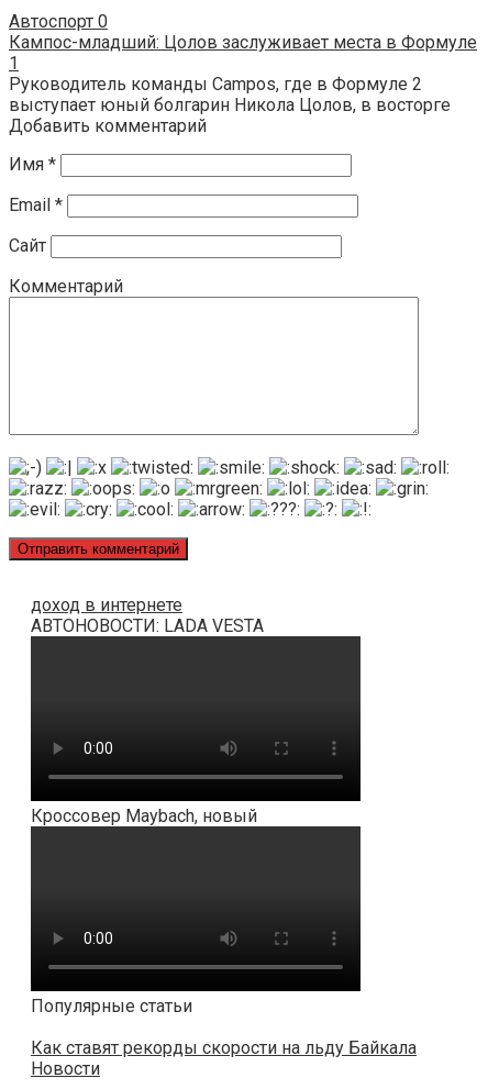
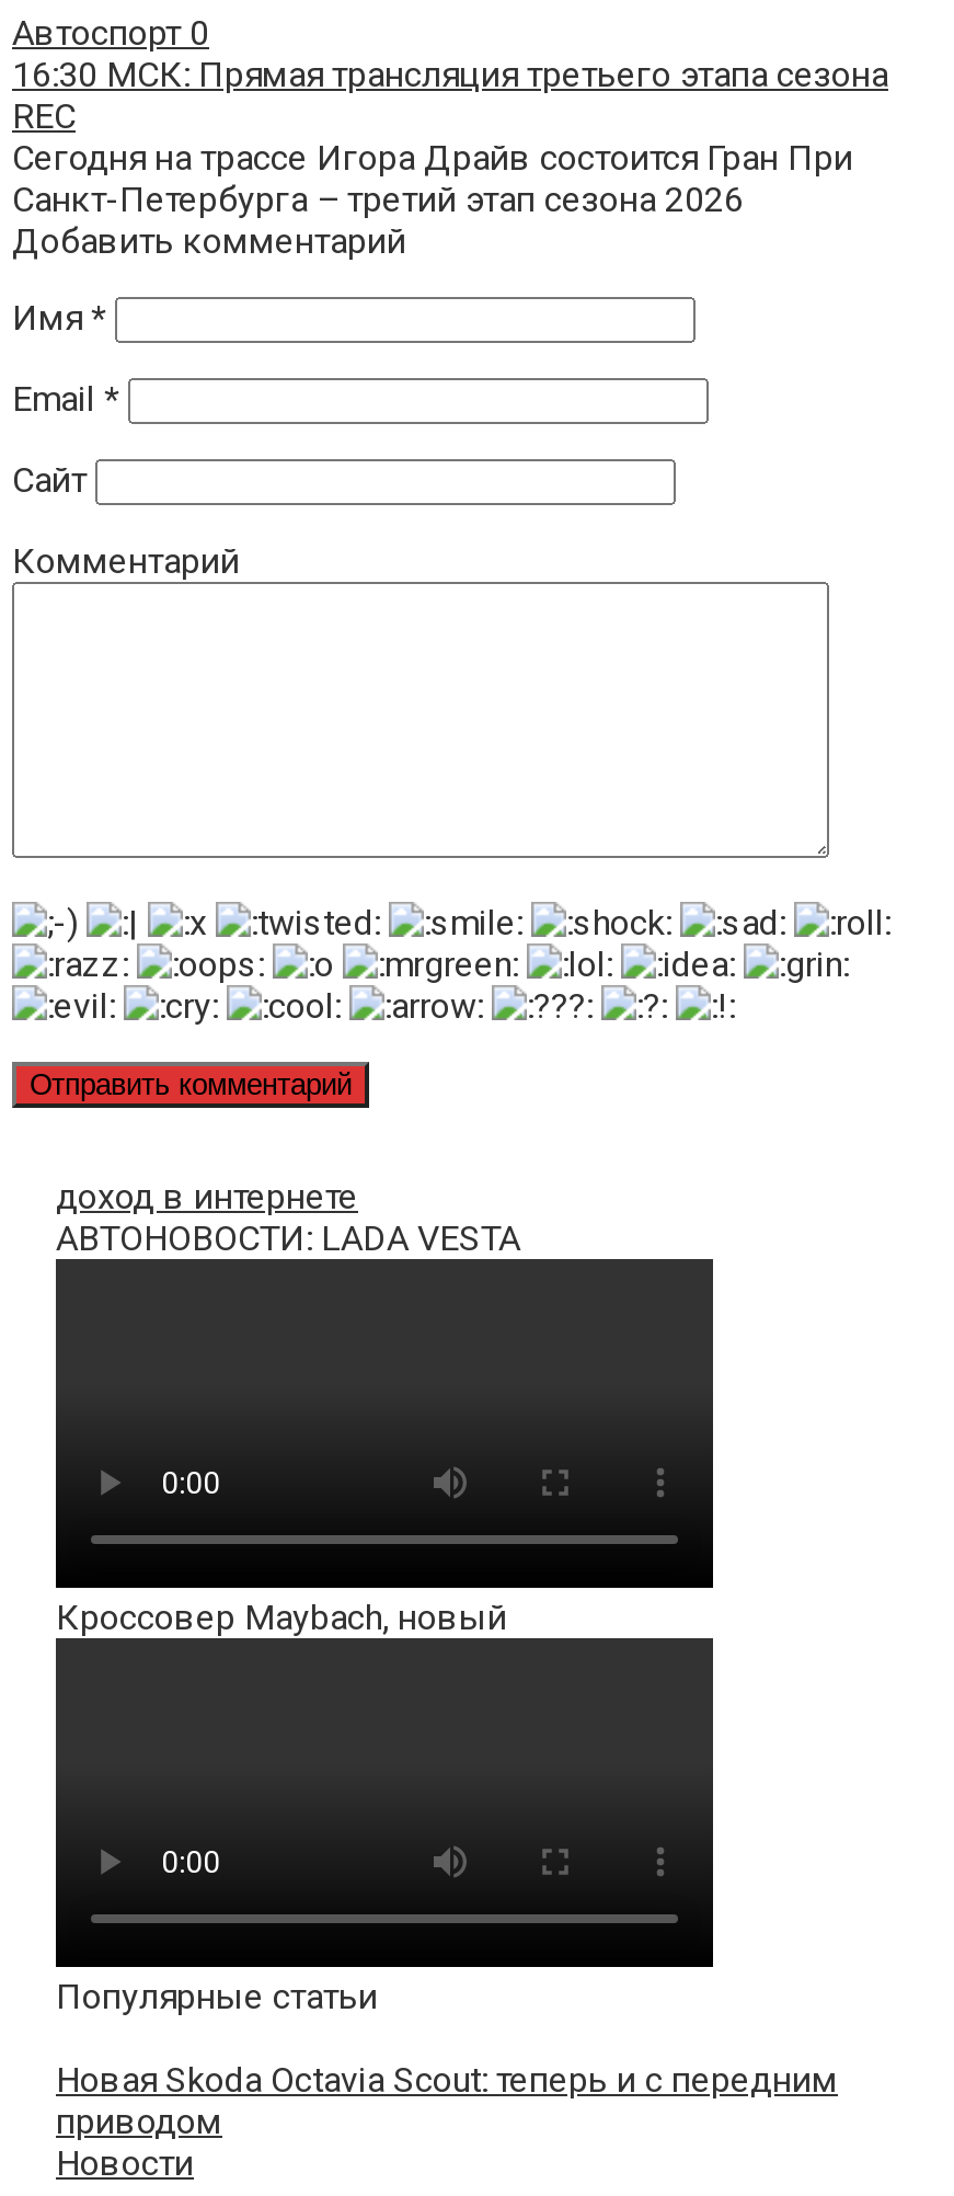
[9,32,477,115] Кампос-младший: Цолов заслуживает места в Формуле | 1 | Руководитель команды Campos, где в Формуле 2 | выступает юный болгарин Никола Цолов, в восторге -> [12,54,888,220] 16:30 МСК: Прямая трансляция третьего этапа сезона | REC | Сегодня на трассе Игора Драйв состоится Гран При | Санкт-Петербурга – третий этап сезона 2026
[31,1037,417,1058] Как ставят рекорды скорости на льду Байкала -> [56,2059,838,2142] Новая Skoda Octavia Scout: теперь и с передним | приводом

